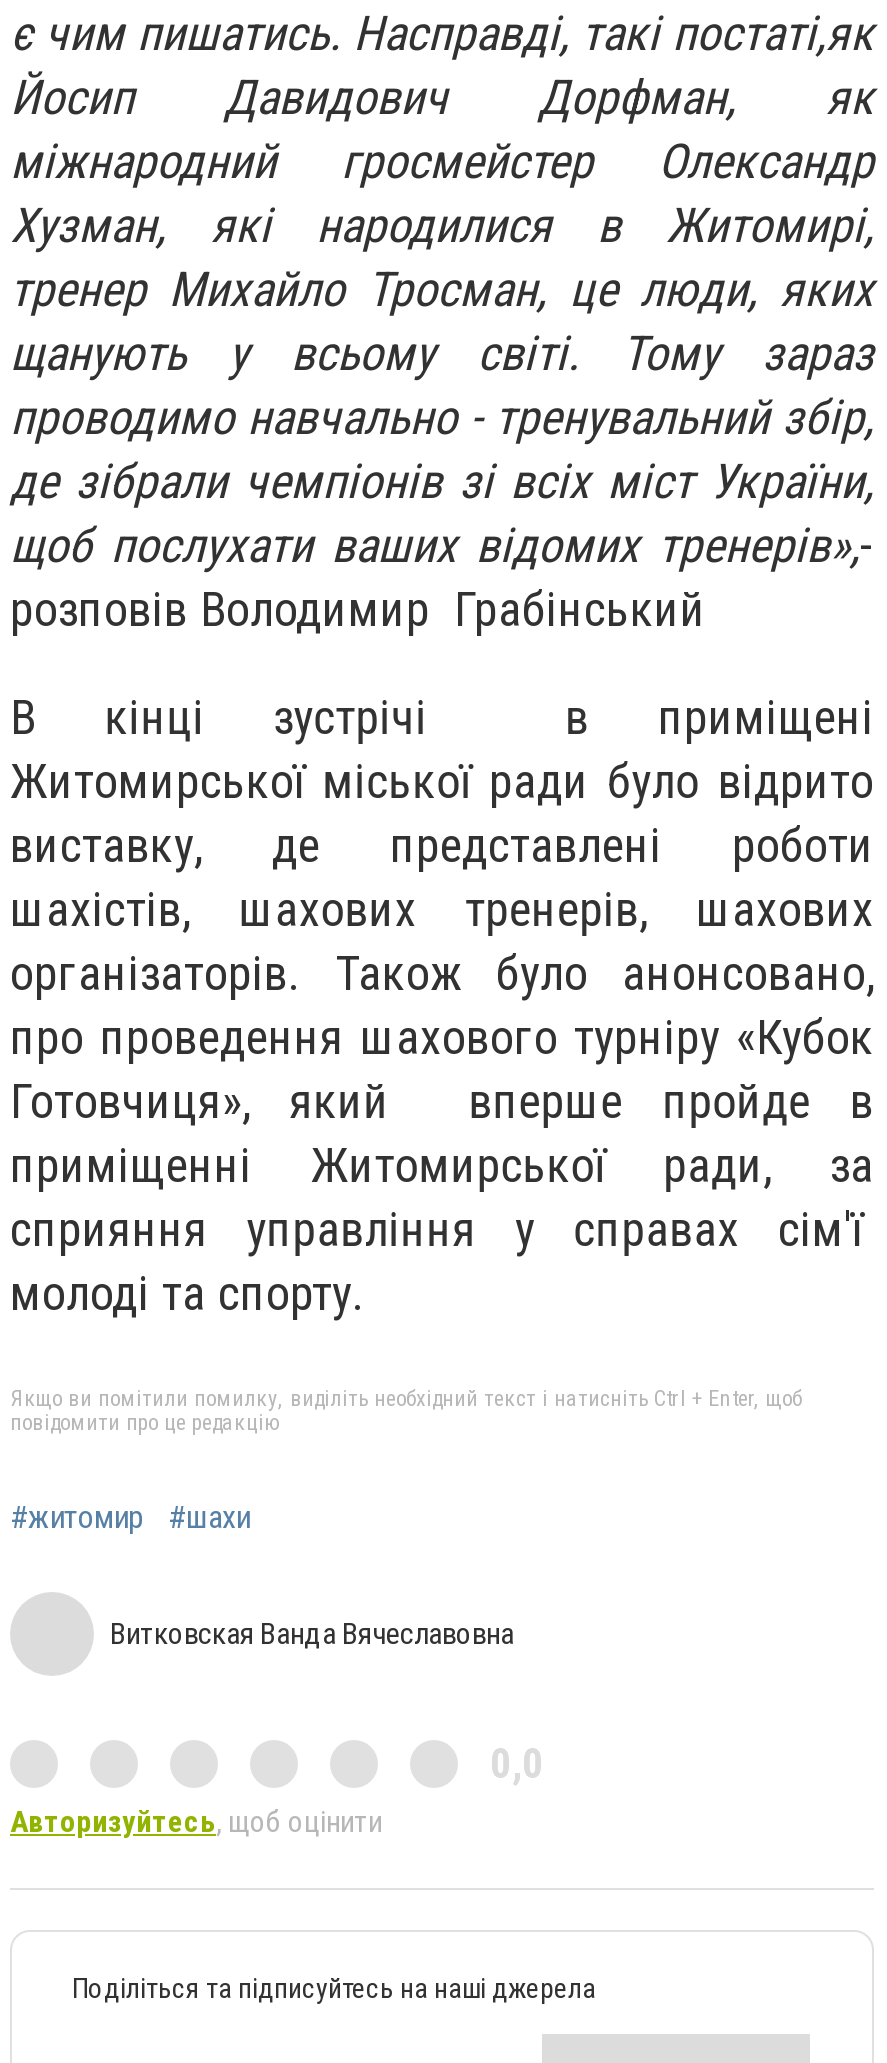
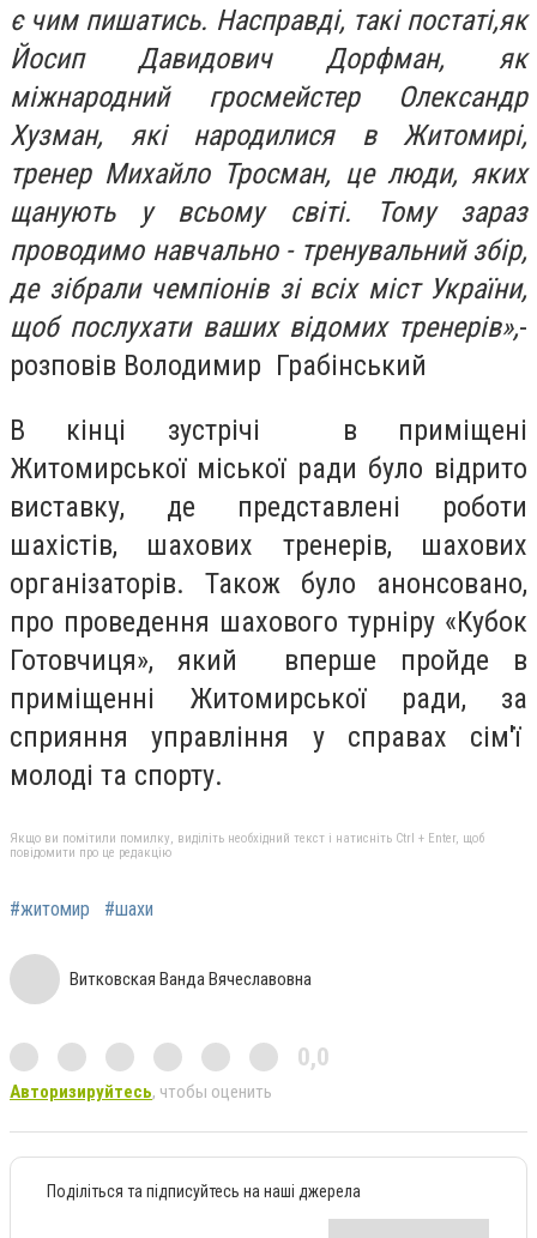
[10,1804,382,1840] Авторизуйтесь, щоб оцінити -> [10,1081,272,1103] Авторизируйтесь, чтобы оценить

